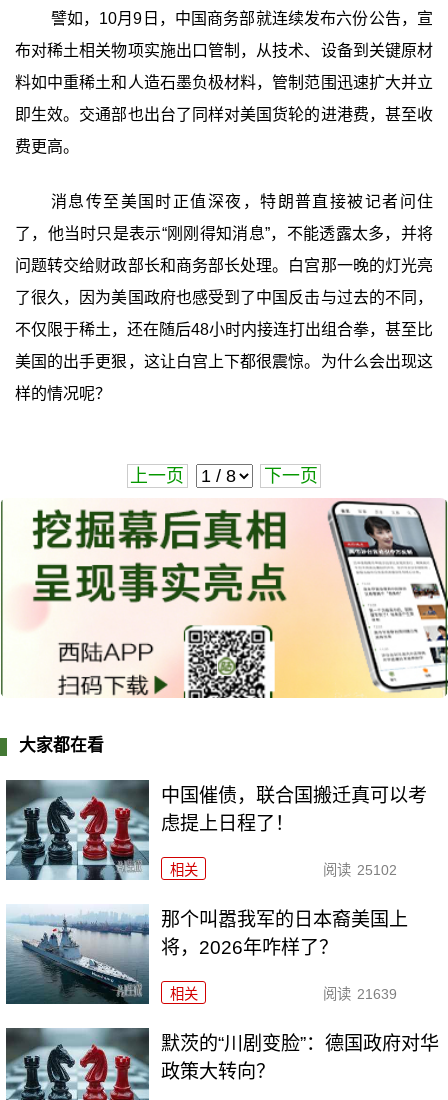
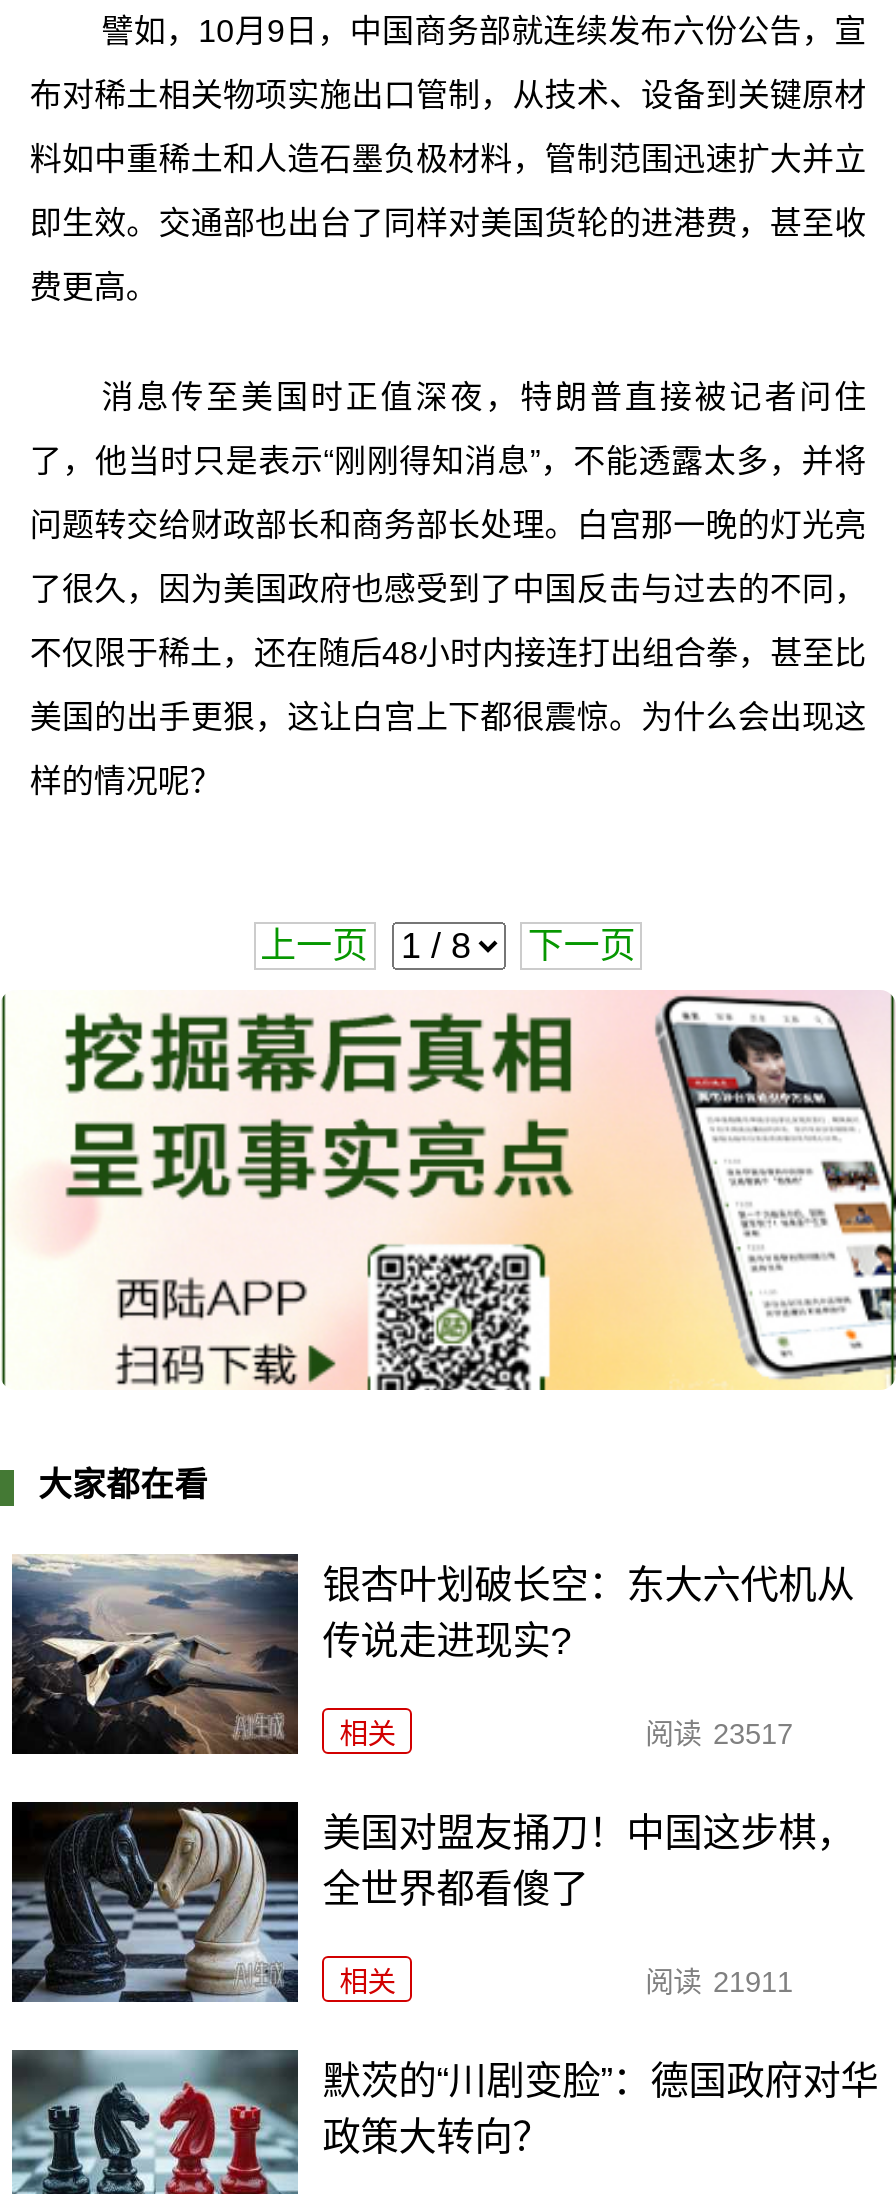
[5,779,427,881] [image] | 中国催债，联合国搬迁真可以考 | 虑提上日程了！ -> [10,1554,855,1756] [image] | 银杏叶划破长空：东大六代机从 | 传说走进现实?
[323,862,396,878] 阅读 25102 -> [645,1718,793,1750] 阅读 23517
[6,904,408,1005] [image] | 那个叫嚣我军的日本裔美国上 | 将，2026年咋样了？ -> [10,1800,855,2002] [image] | 美国对盟友捅刀！中国这步棋， | 全世界都看傻了
[323,986,396,1002] 阅读 21639 -> [645,1965,793,1997] 阅读 21911

